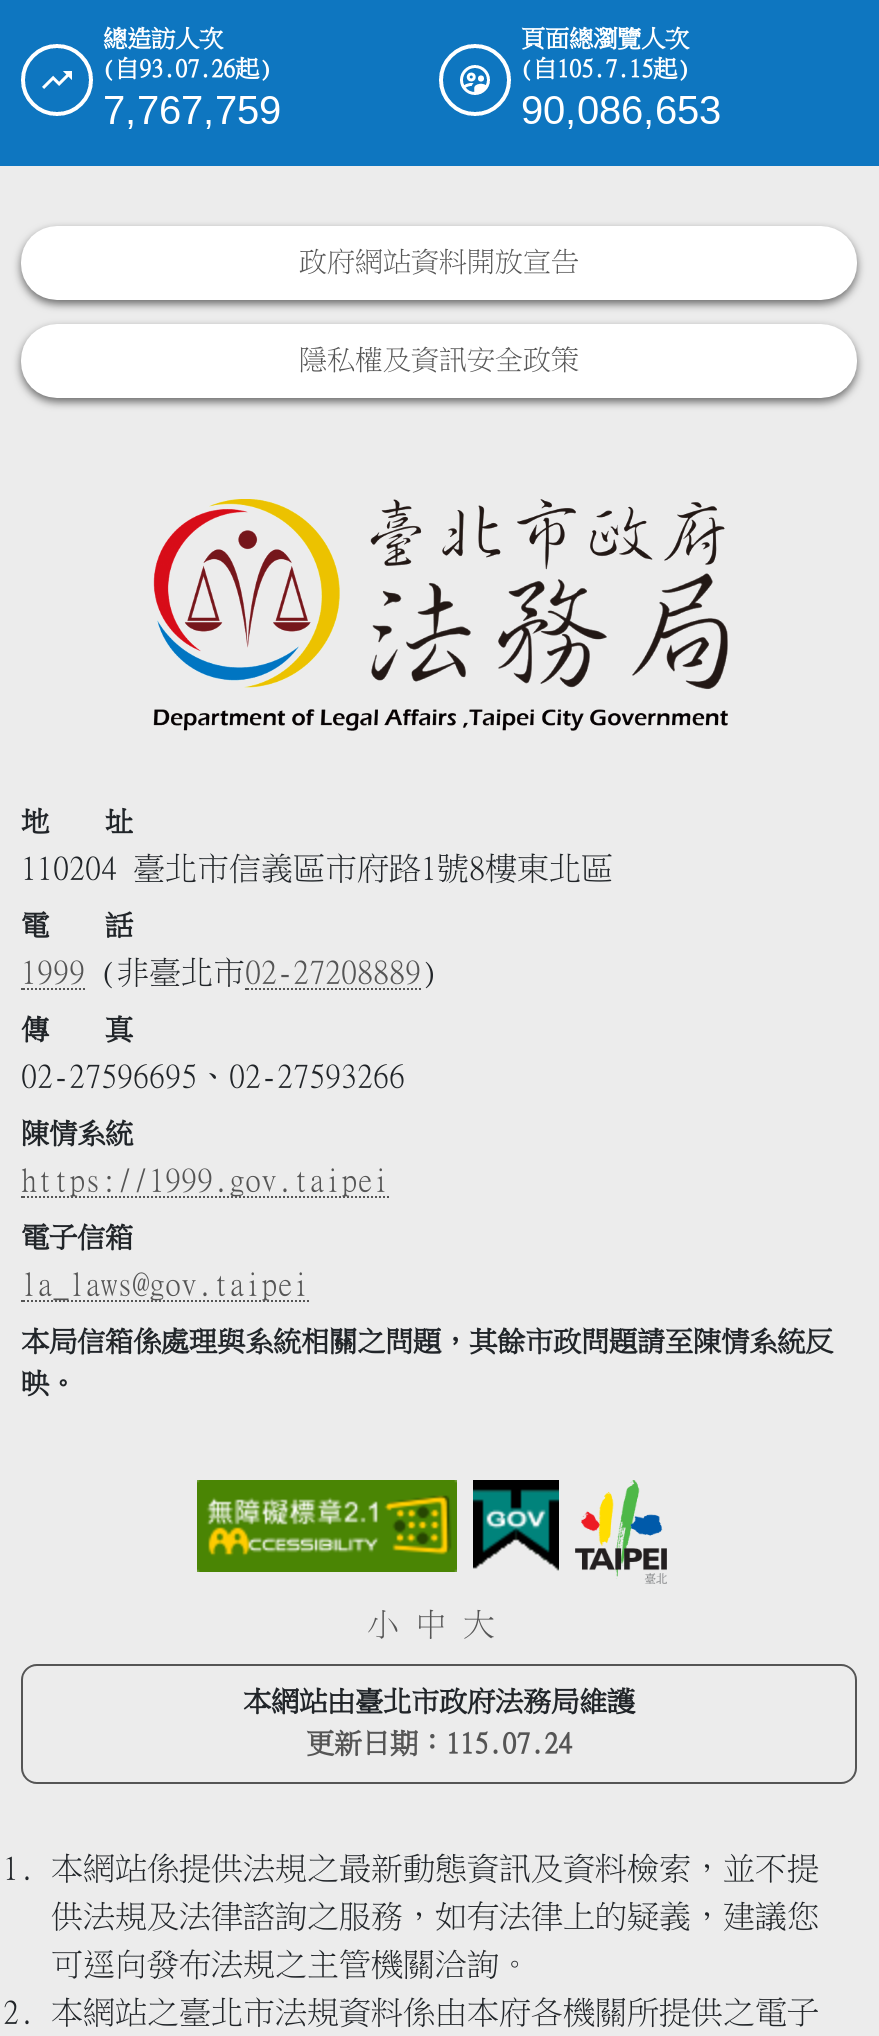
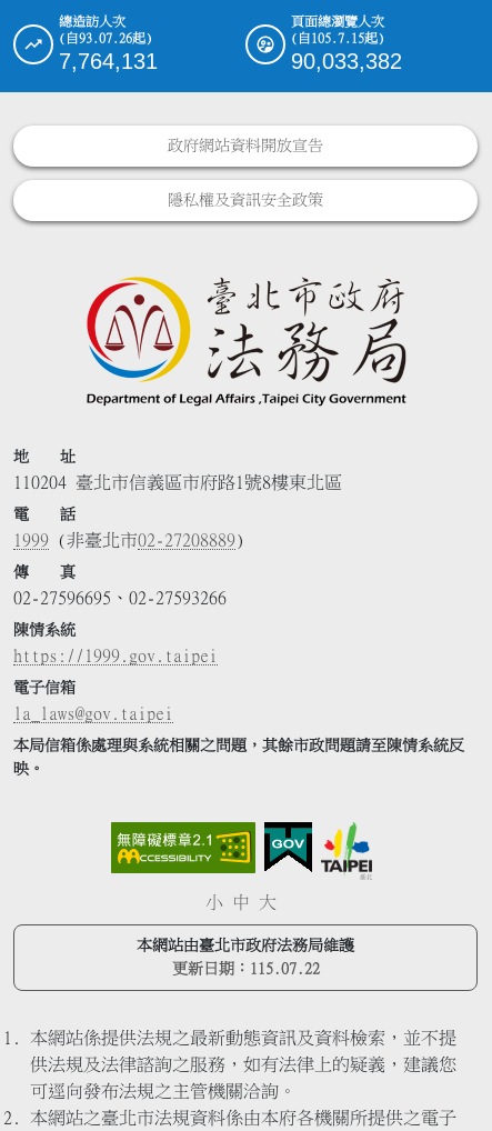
[103,87,281,131] 7,767,759 -> [59,49,158,73] 7,764,131
[521,87,721,131] 90,086,653 -> [291,49,402,73] 90,033,382
[306,1730,572,1758] 更新日期：115.07.24 -> [172,961,319,976] 更新日期：115.07.22

